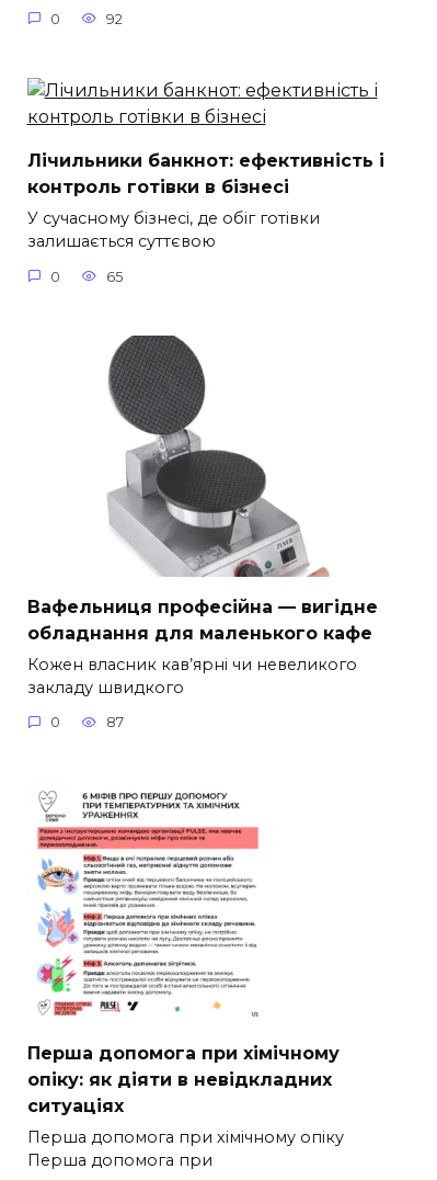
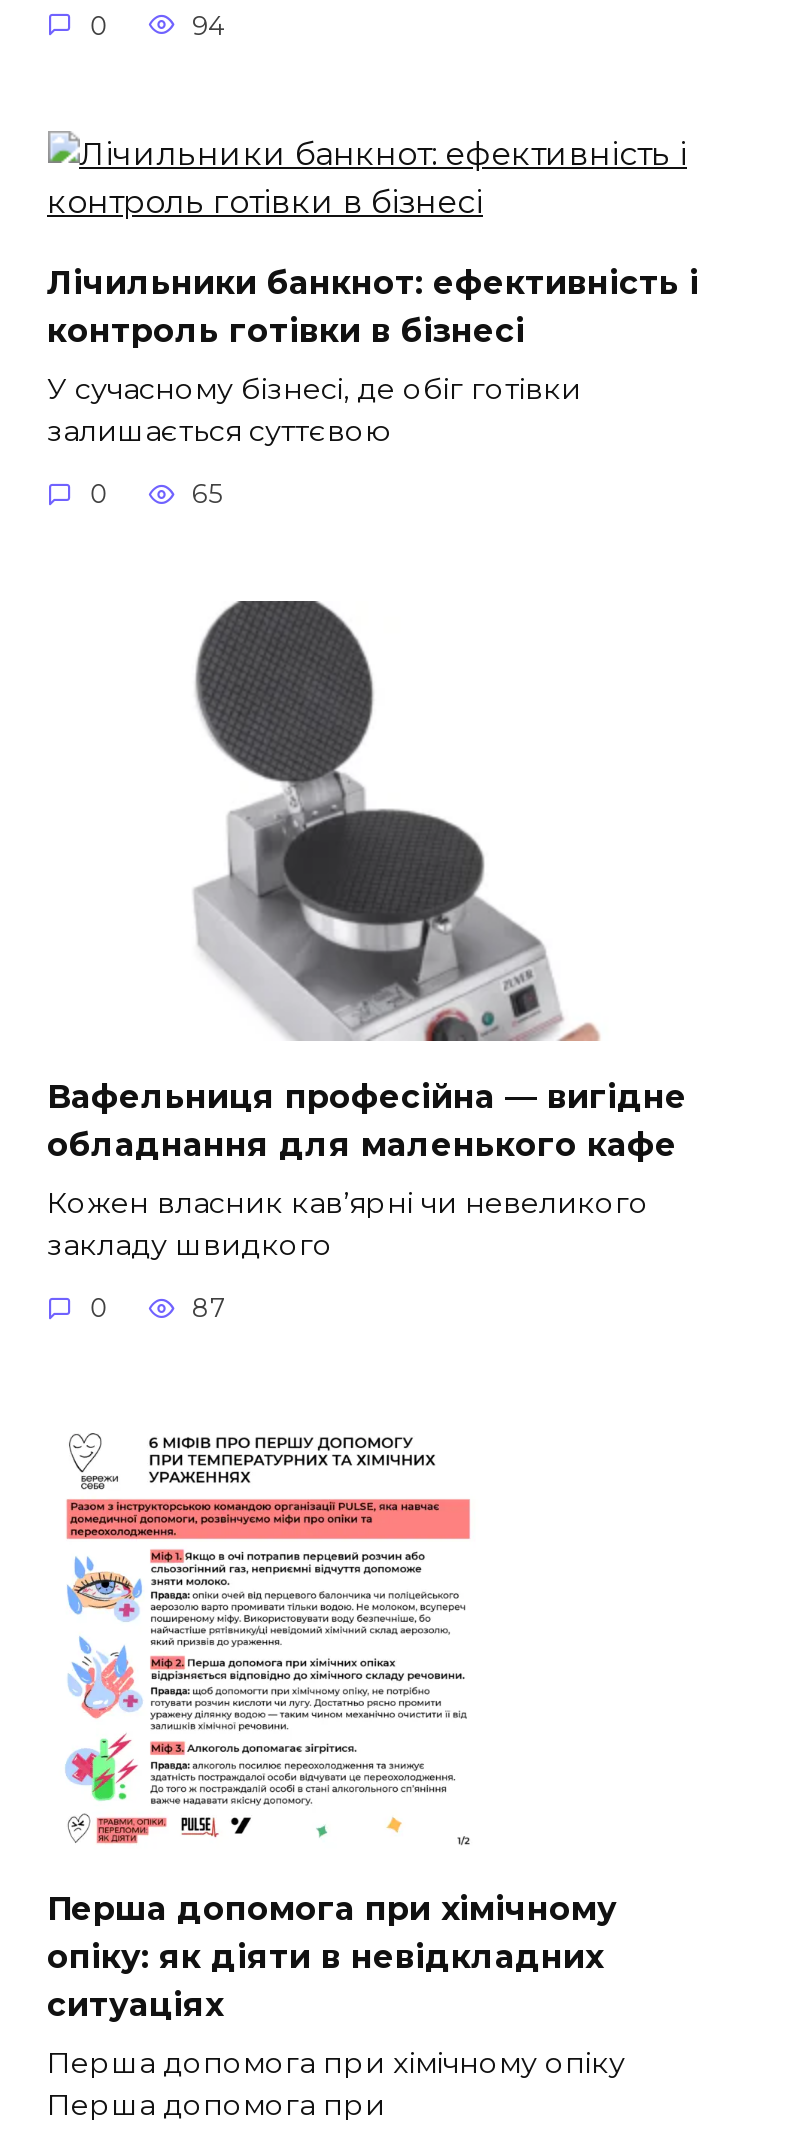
[106,11,123,27] 92 -> [192,10,224,40] 94

